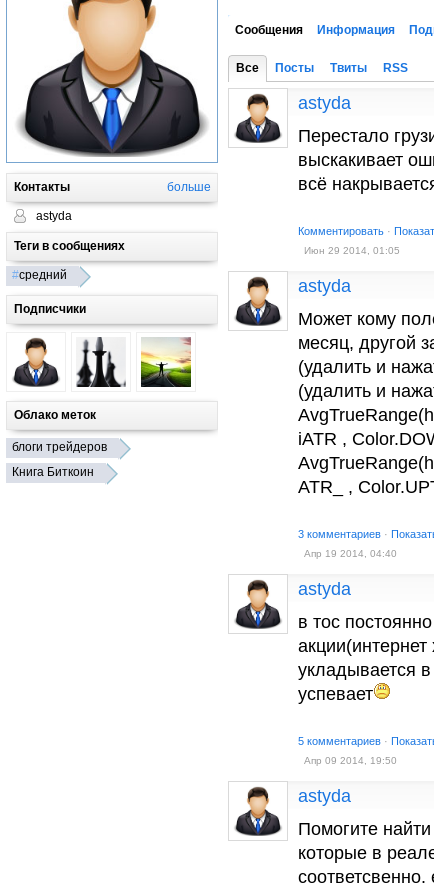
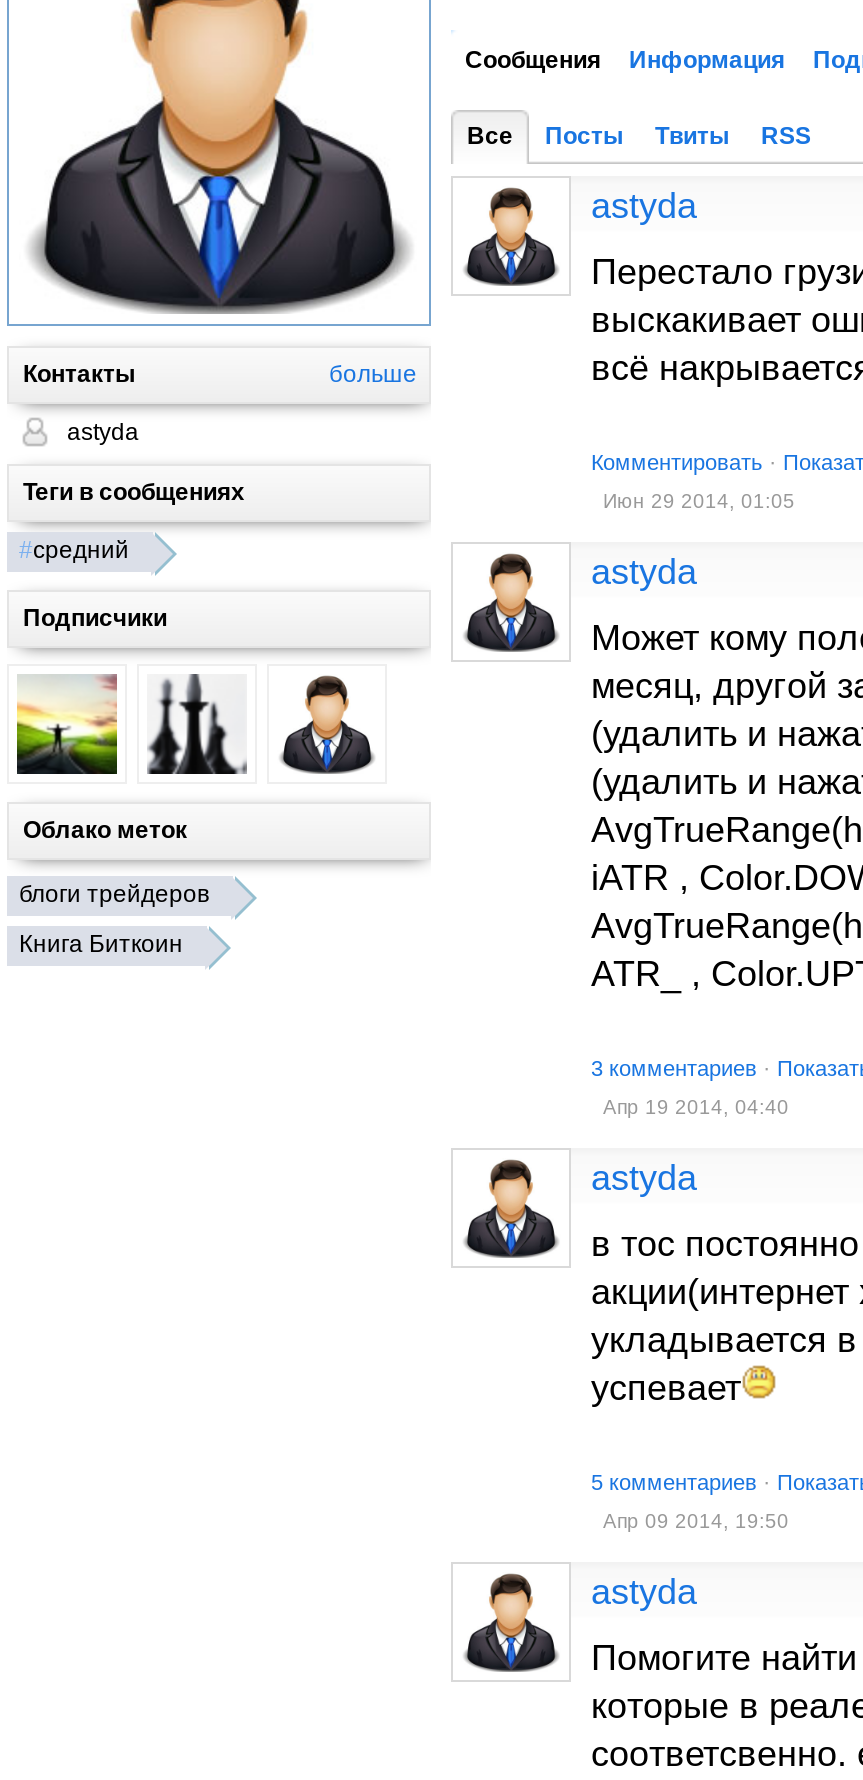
[11,337,61,388] [image] -> [15,672,119,776] [image]
[140,336,192,388] [image] -> [277,674,377,776] [image]

